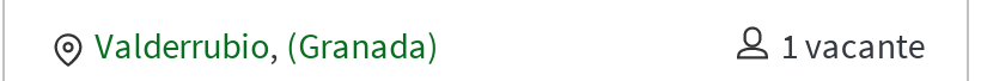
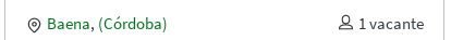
[95,23,439,68] Valderrubio, (Granada) -> [46,13,167,33] Baena, (Córdoba)

